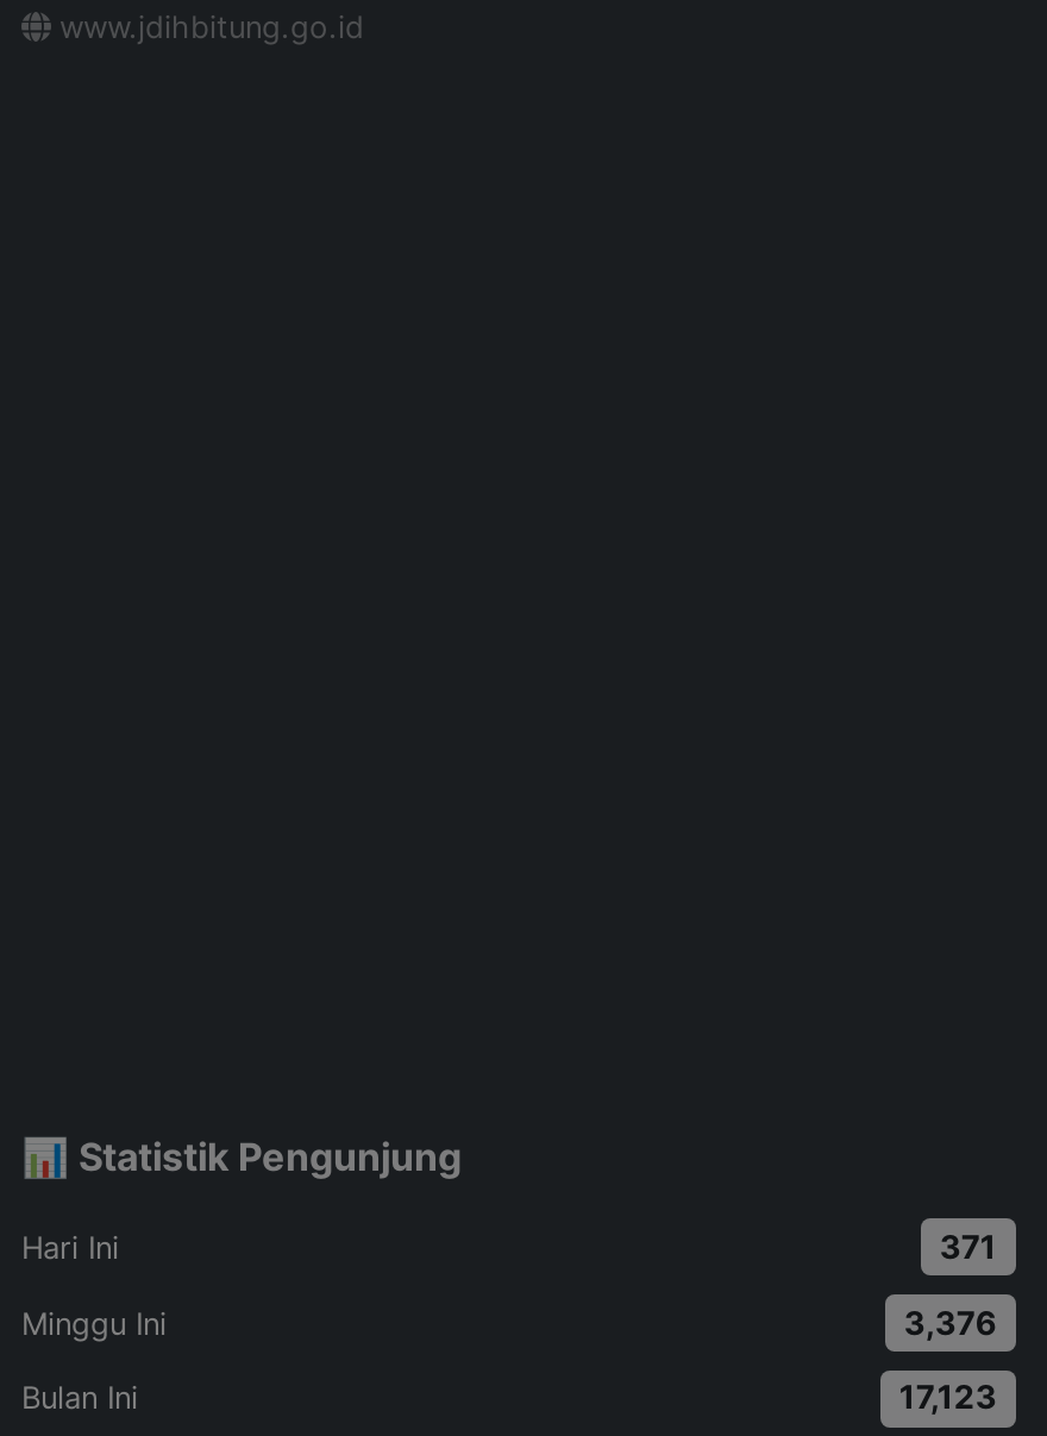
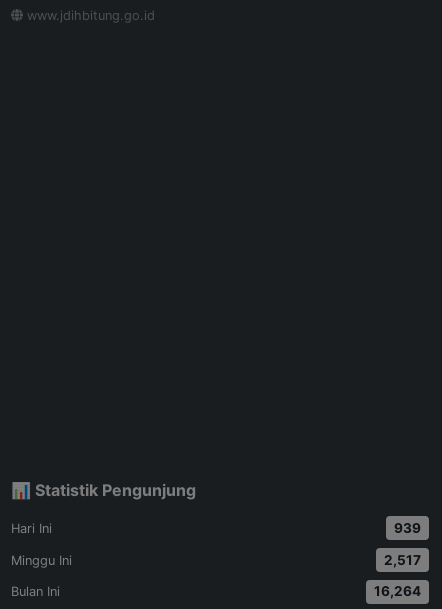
[939,1227,997,1265] 371 -> [394,520,421,536] 939
[904,1303,997,1341] 3,376 -> [384,552,421,568] 2,517
[899,1379,997,1417] 17,123 -> [374,583,421,599] 16,264

